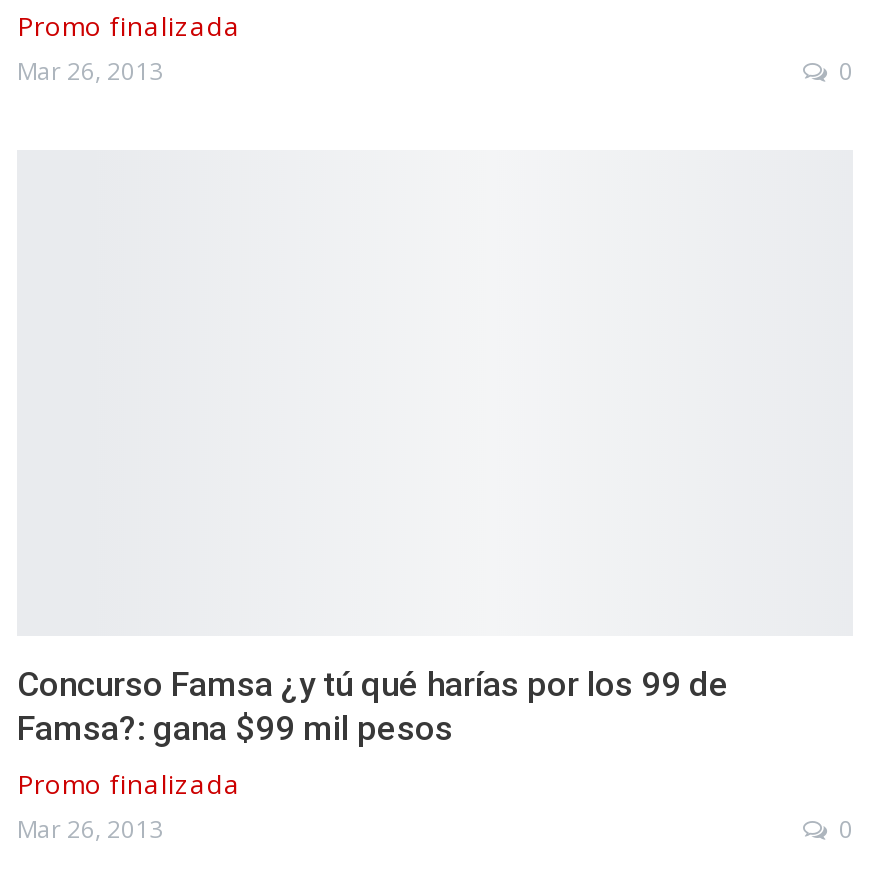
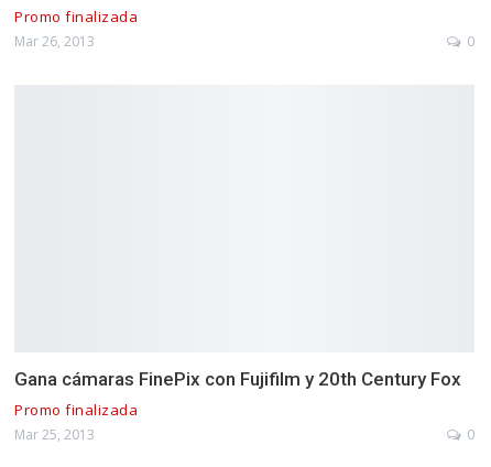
[17,663,729,747] Concurso Famsa ¿y tú qué harías por los 99 de | Famsa?: gana $99 mil pesos -> [14,368,461,390] Gana cámaras FinePix con Fujifilm y 20th Century Fox
[17,811,163,845] Mar 26, 2013 -> [14,425,95,444] Mar 25, 2013

